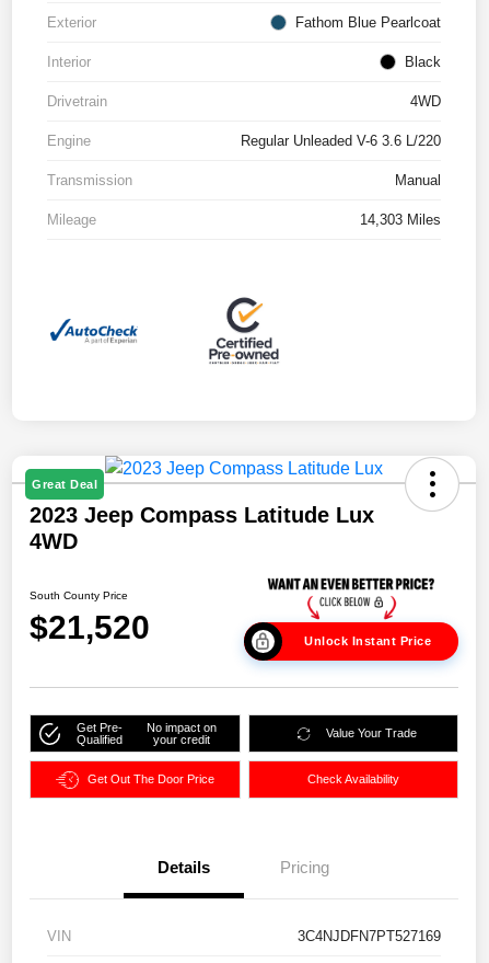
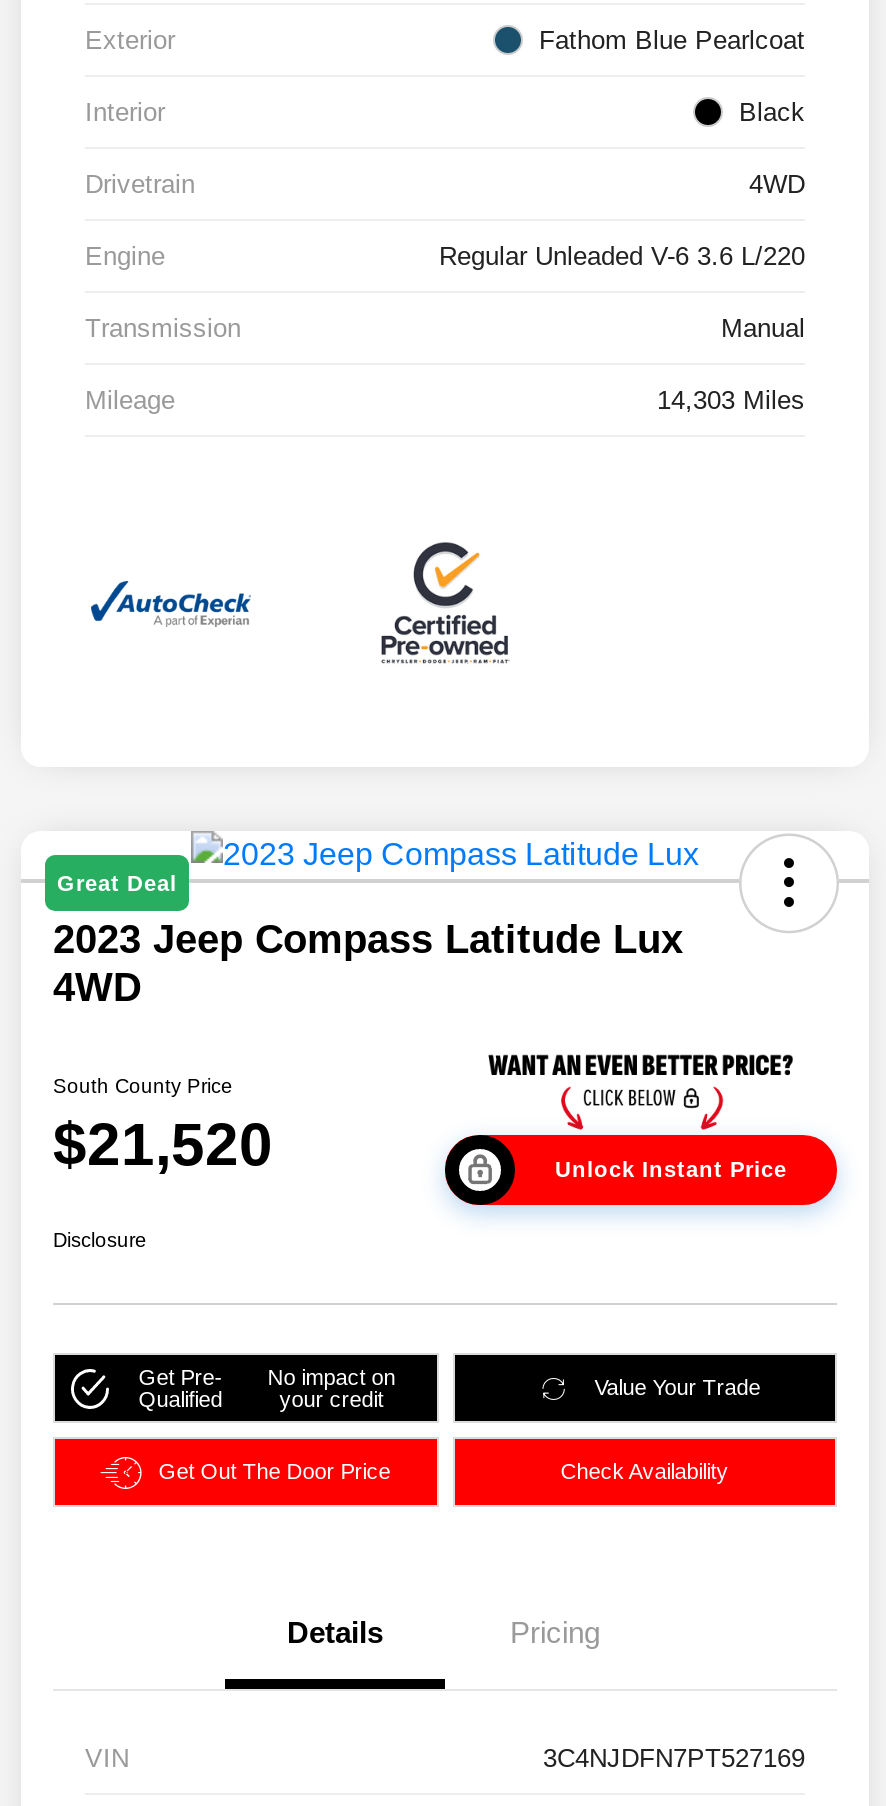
none -> [53,1230,147,1252] Disclosure

